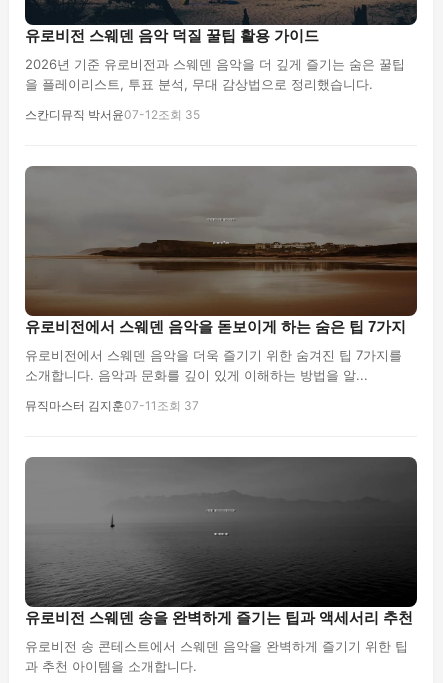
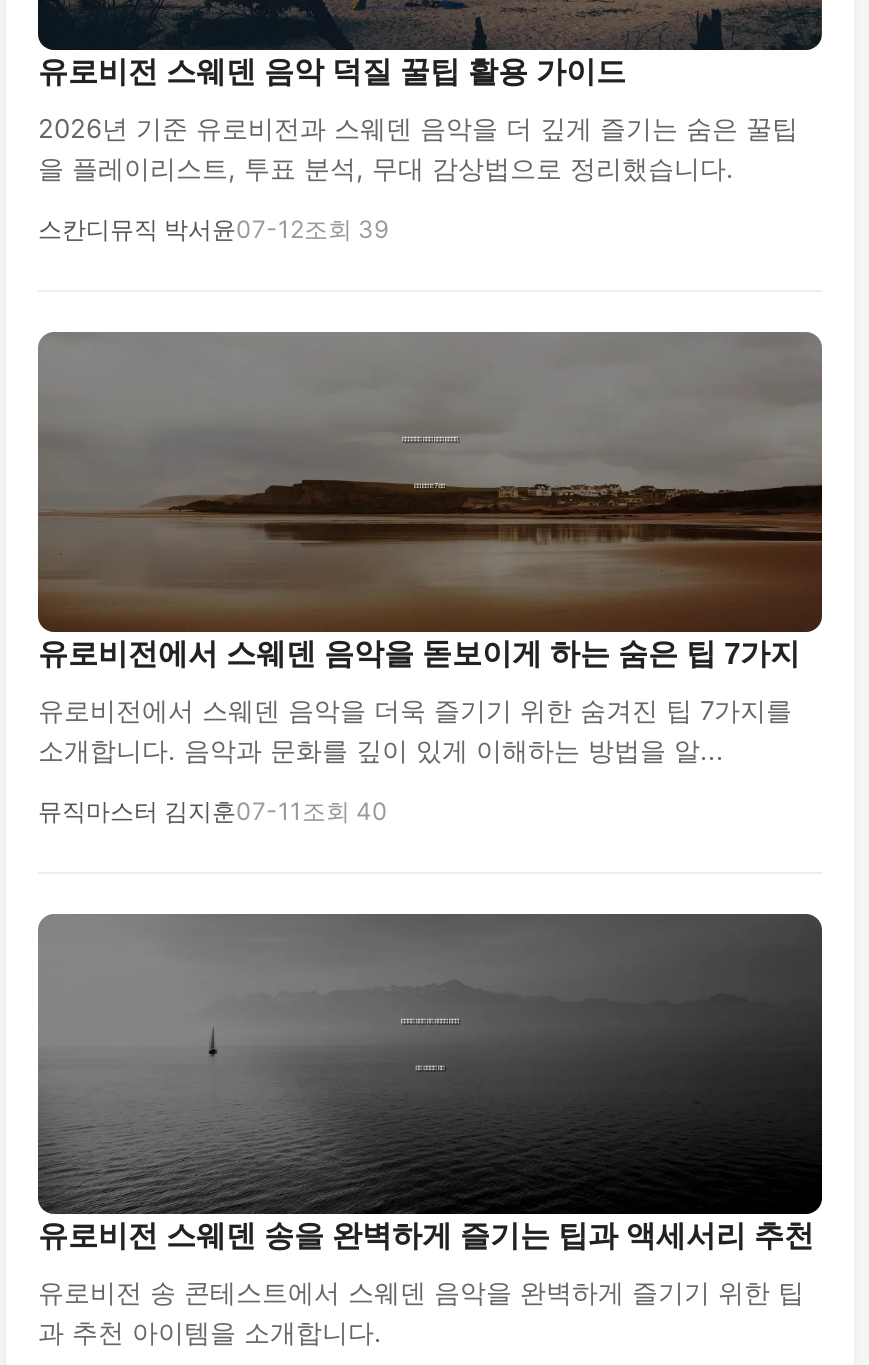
[25,107,200,122] 스칸디뮤직 박서윤07-12조회 35 -> [38,214,388,244] 스칸디뮤직 박서윤07-12조회 39
[25,398,199,413] 뮤직마스터 김지훈07-11 조회 37 -> [38,796,388,826] 뮤직마스터 김지훈07-11 조회 40

